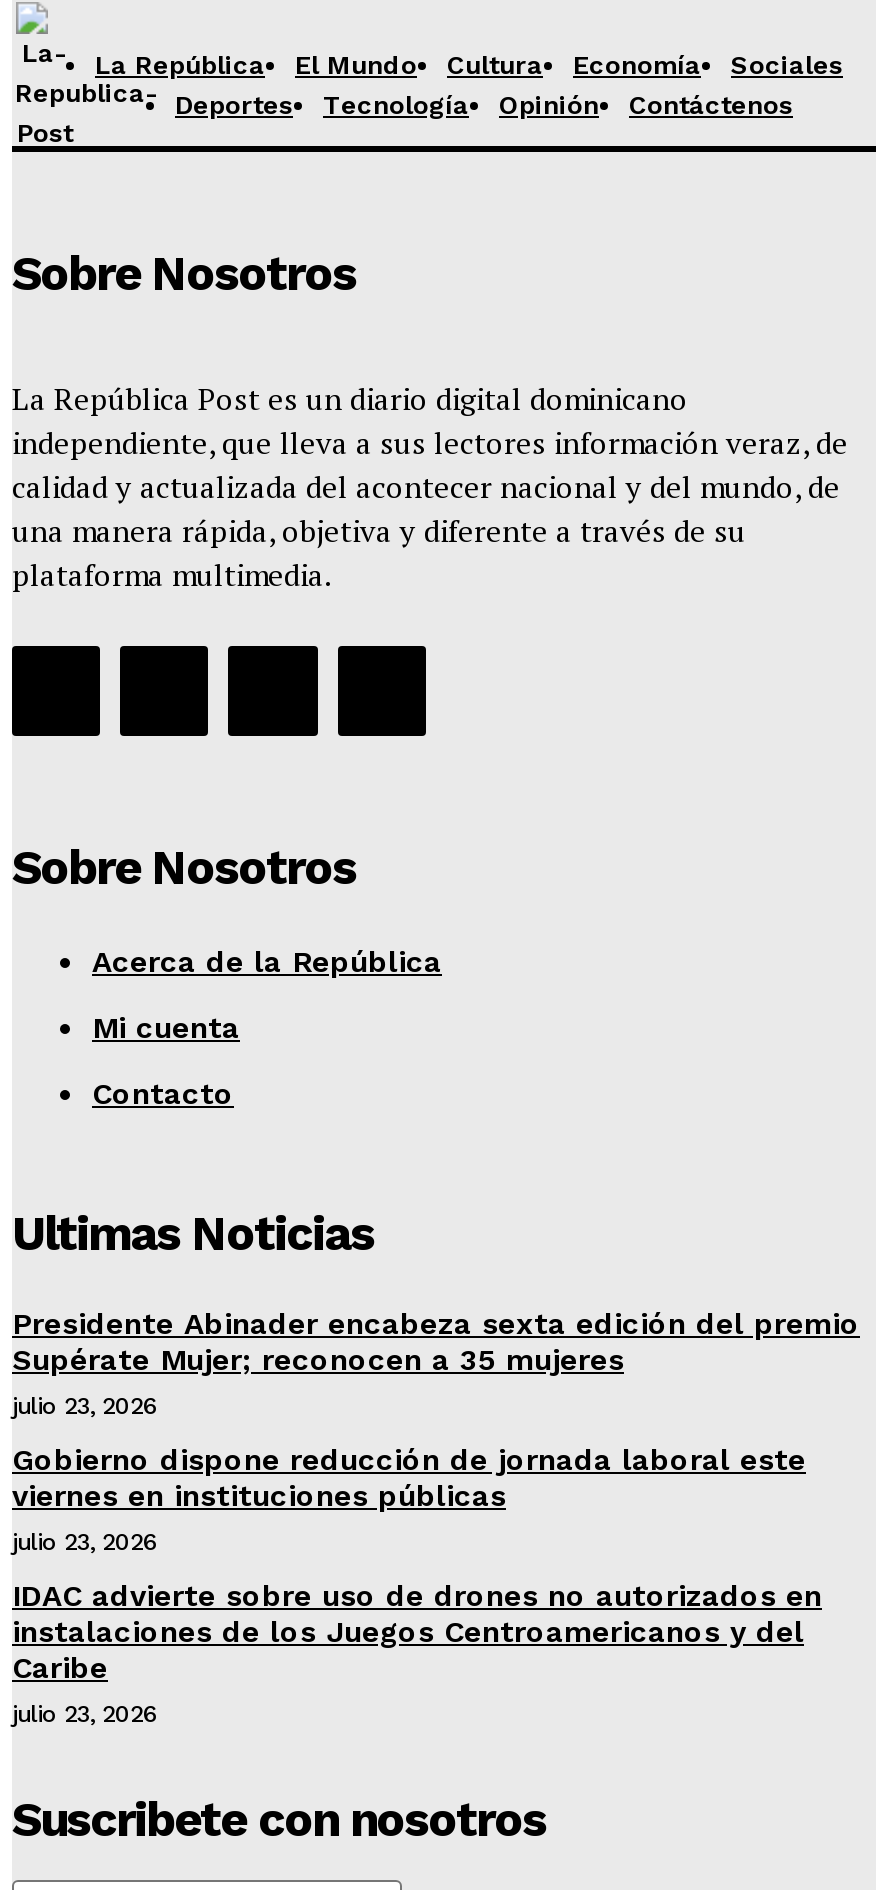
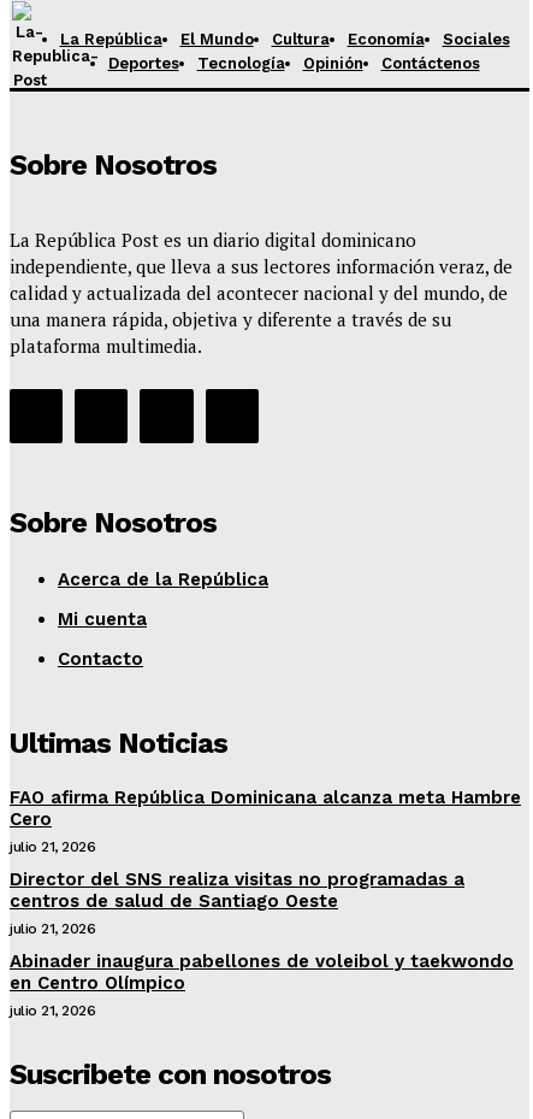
[12,1305,860,1419] Presidente Abinader encabeza sexta edición del premio | Supérate Mujer; reconocen a 35 mujeres | julio 23, 2026 -> [10,786,521,855] FAO afirma República Dominicana alcanza meta Hambre | Cero | julio 21, 2026
[12,1441,806,1555] Gobierno dispone reducción de jornada laboral este | viernes en instituciones públicas | julio 23, 2026 -> [10,868,464,937] Director del SNS realiza visitas no programadas a | centros de salud de Santiago Oeste | julio 21, 2026
[12,1577,822,1727] IDAC advierte sobre uso de drones no autorizados en | instalaciones de los Juegos Centroamericanos y del | Caribe | julio 23, 2026 -> [10,950,514,1019] Abinader inaugura pabellones de voleibol y taekwondo | en Centro Olímpico | julio 21, 2026

